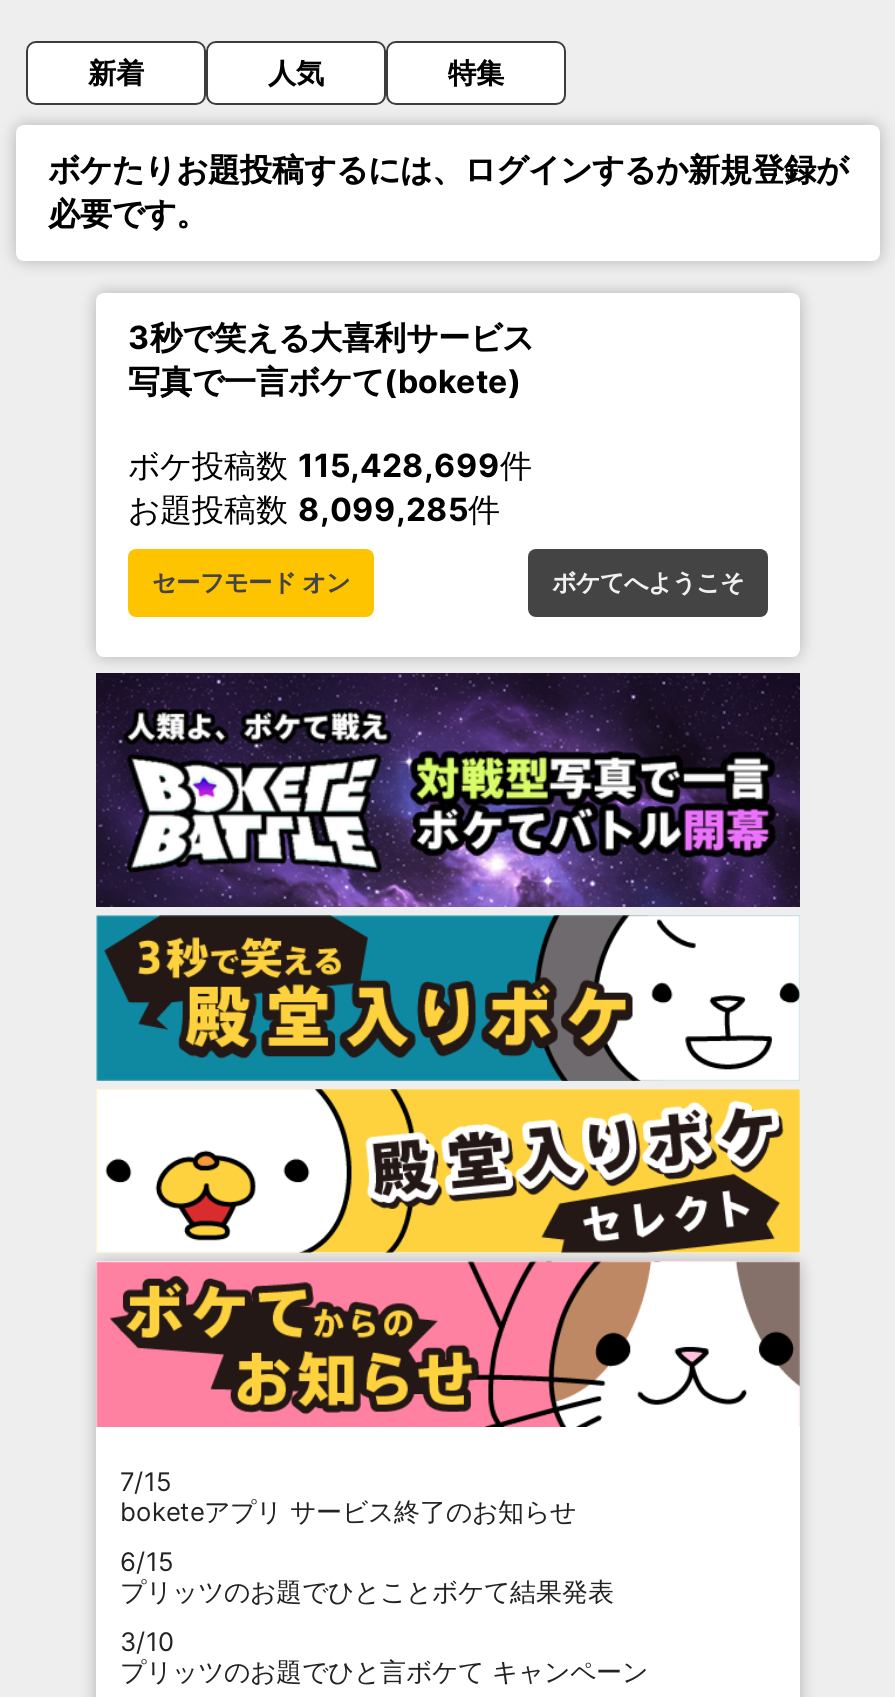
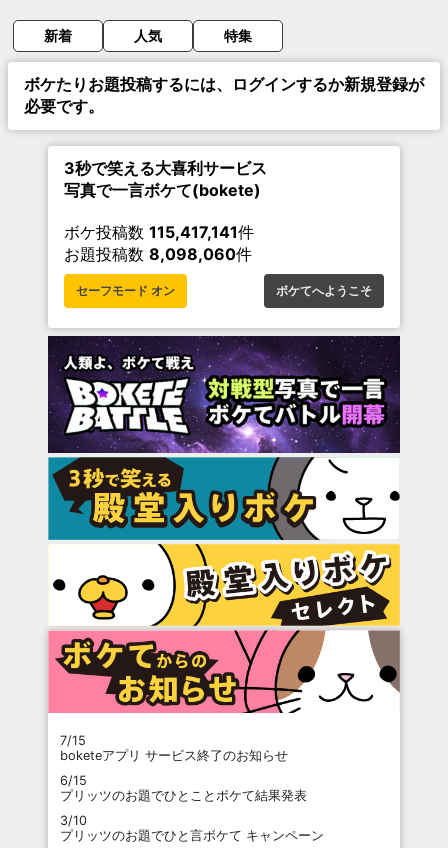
[128,445,532,485] ボケ投稿数115,428,699件 -> [64,222,254,242] ボケ投稿数115,417,141件
[128,489,500,529] お題投稿数8,099,285件 -> [64,244,252,264] お題投稿数8,098,060件

